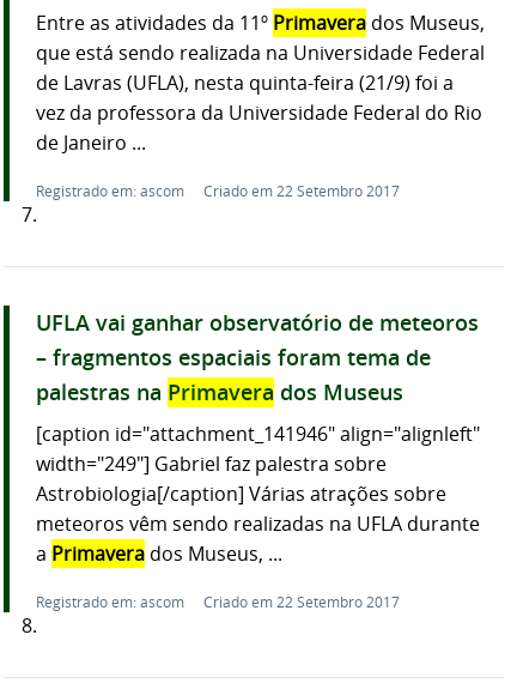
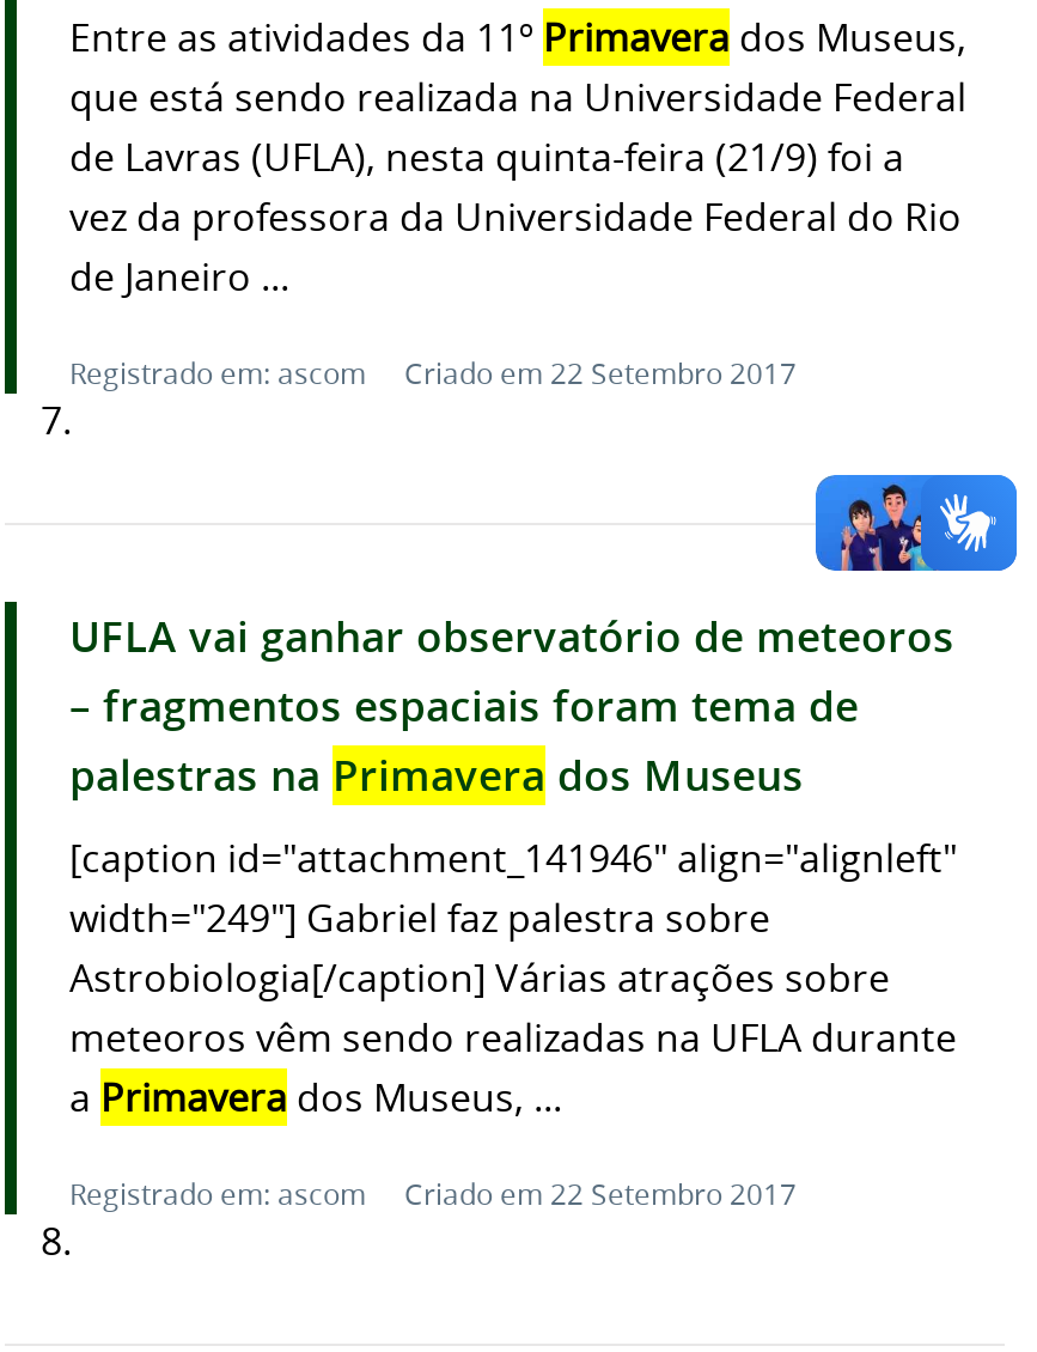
none -> [813,473,1019,573] [image]

